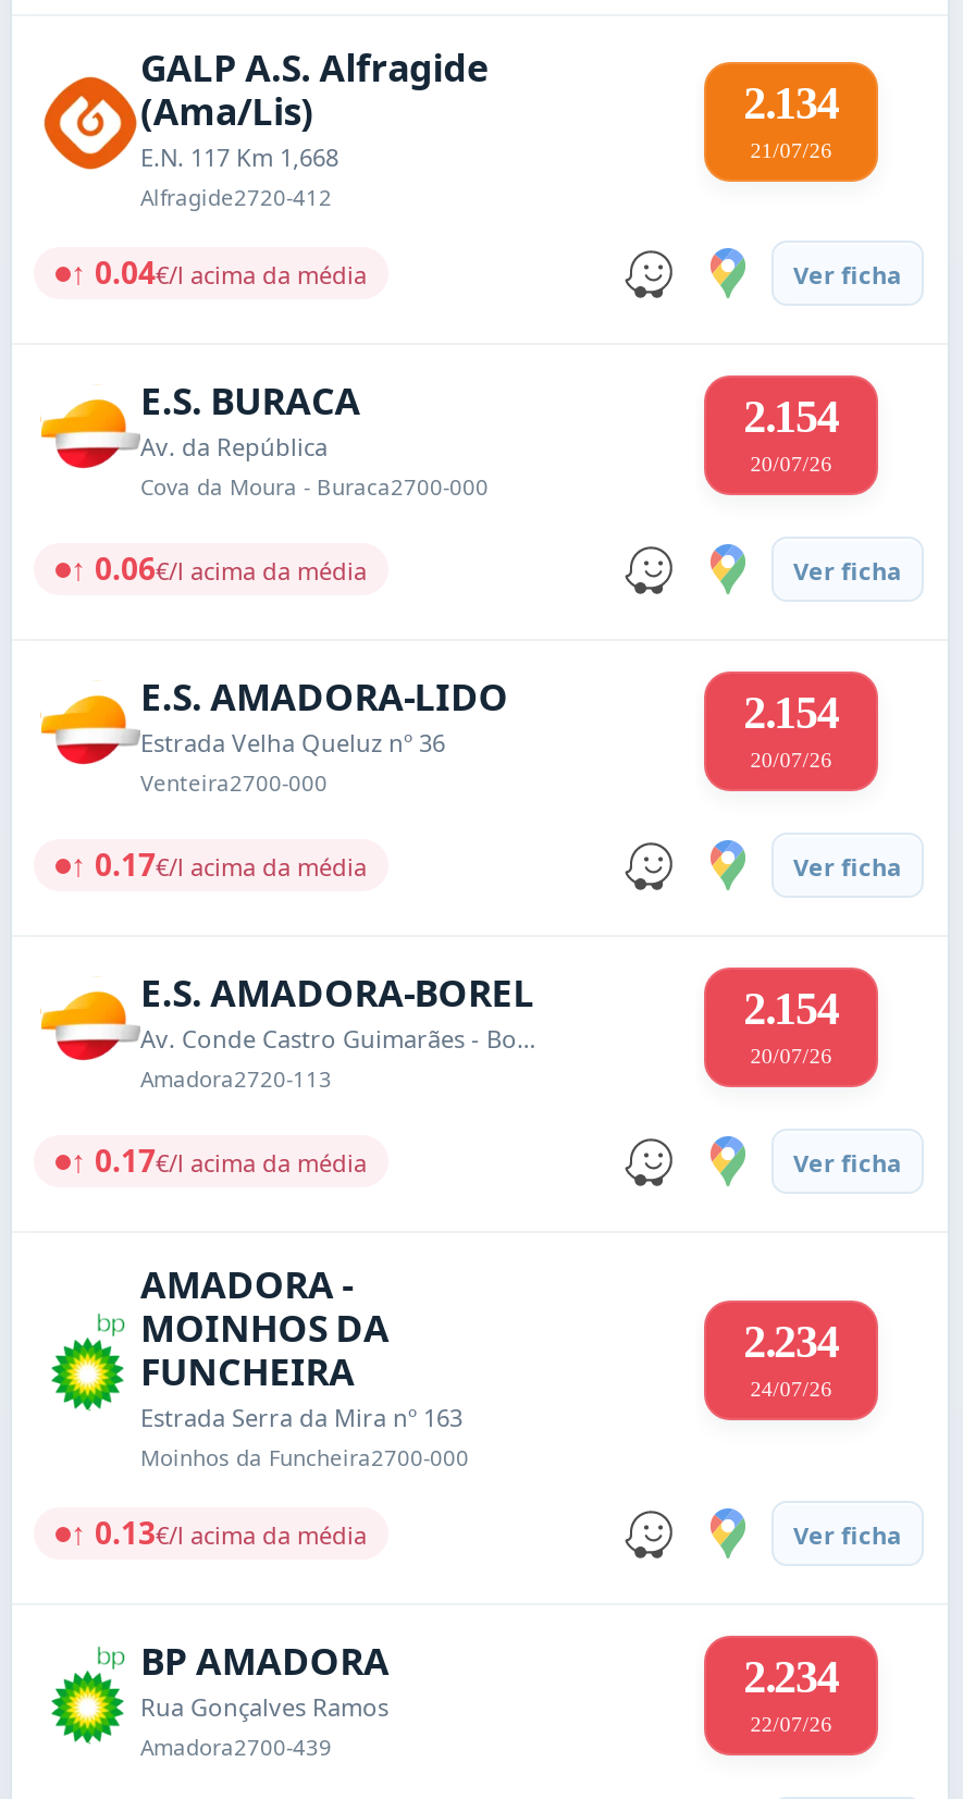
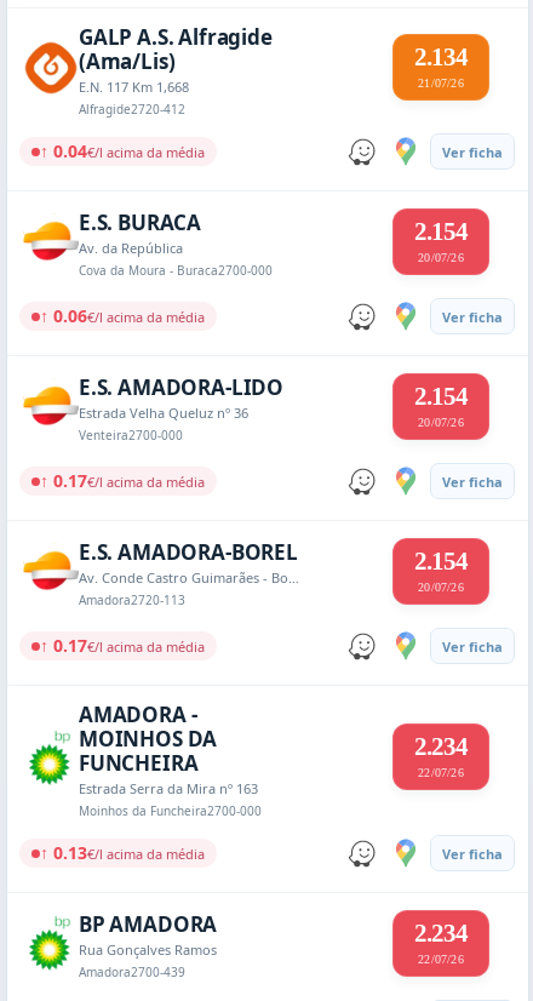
[750,1377,832,1401] 24/07/26 -> [418,766,464,779] 22/07/26

